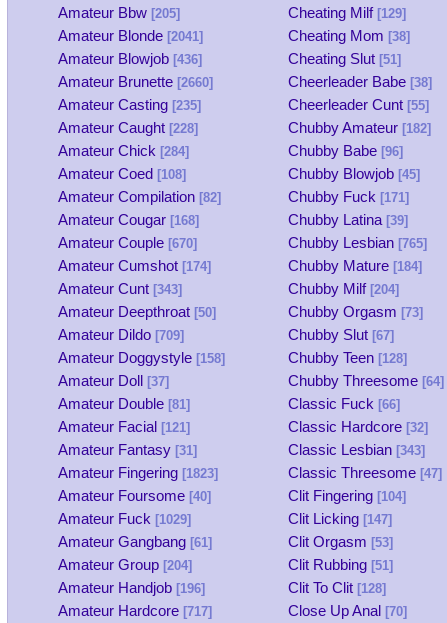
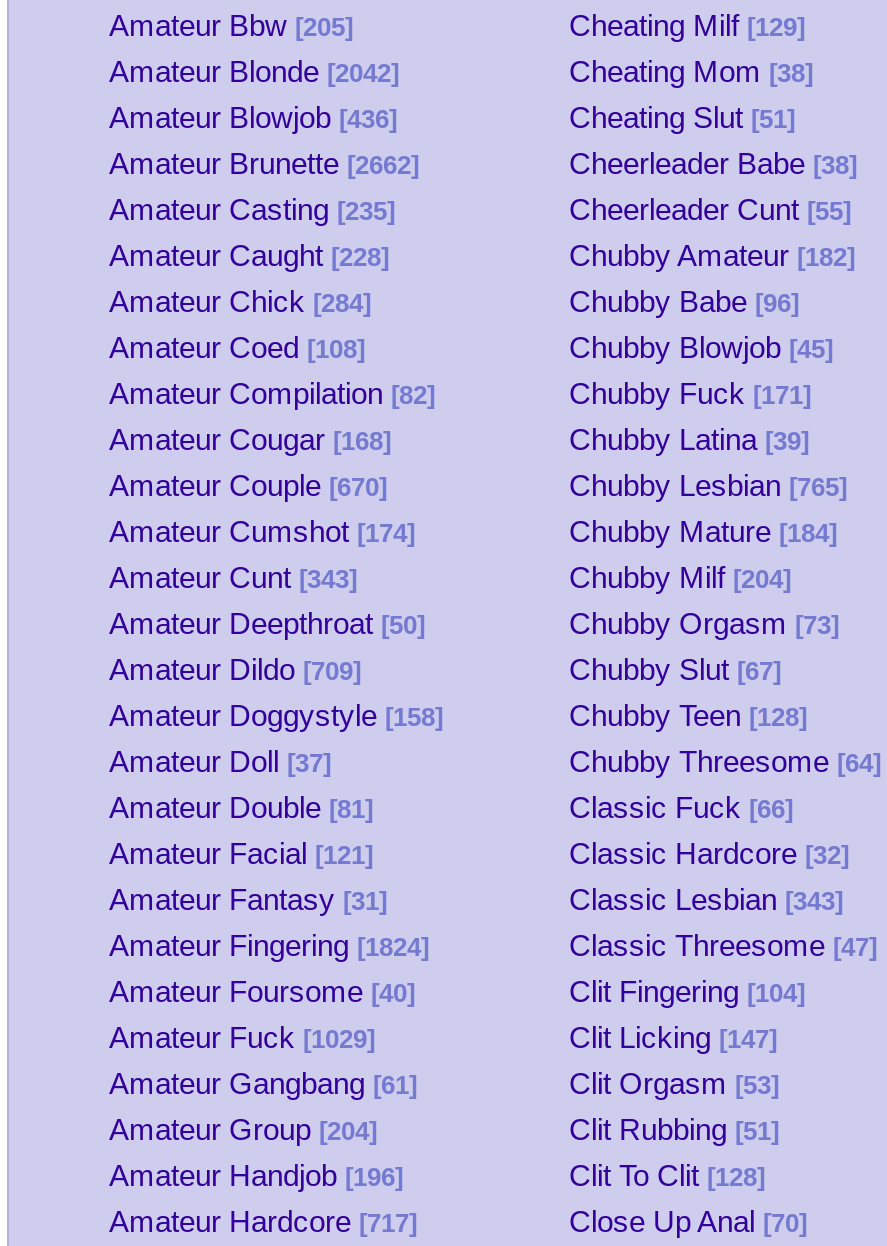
[58,27,203,44] Amateur Blonde [2041] -> [109,54,399,88] Amateur Blonde [2042]
[58,73,213,90] Amateur Brunette [2660] -> [109,146,419,180] Amateur Brunette [2662]
[58,464,218,481] Amateur Fingering [1823] -> [109,928,429,962] Amateur Fingering [1824]

